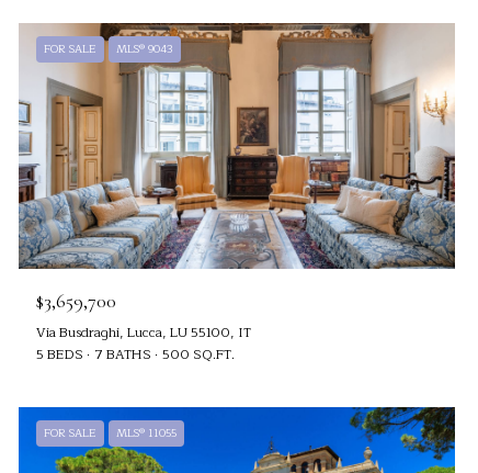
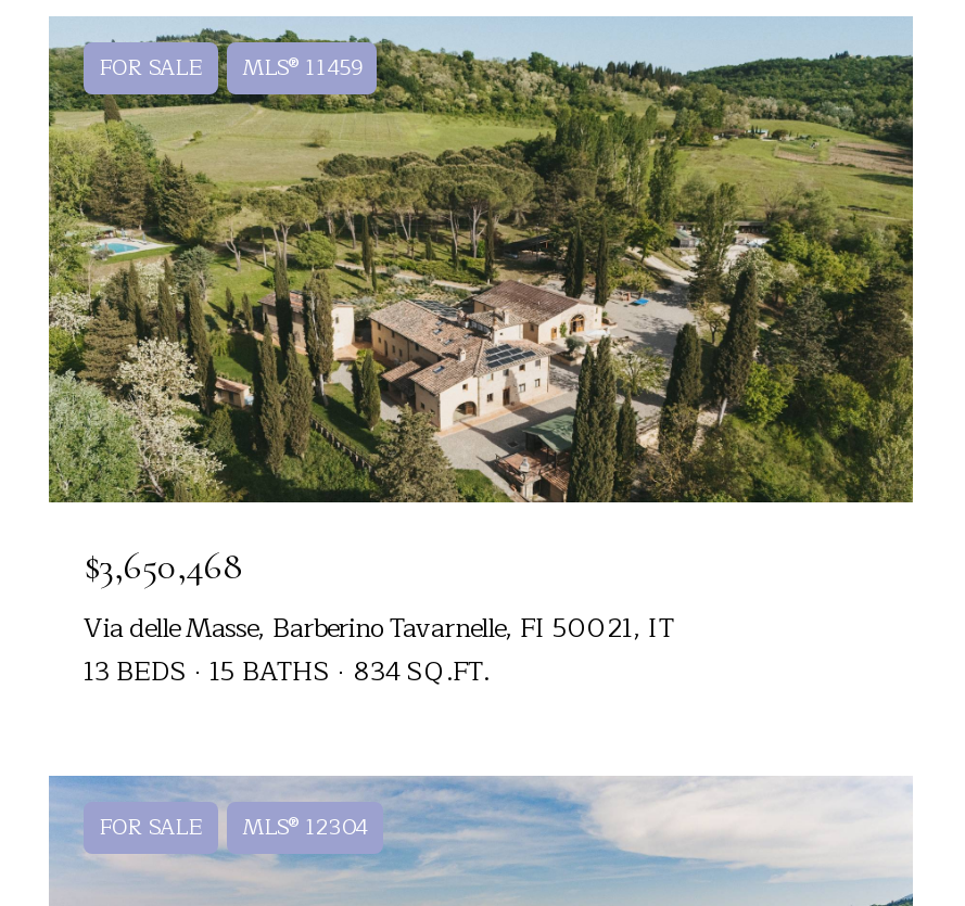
[19,22,456,270] [image] | FOR SALE MLS® 9043 -> [47,16,915,505] [image] | FOR SALE MLS® 11459
[36,288,251,365] $3,659,700 | Via Busdraghi, Lucca, LU 55100, IT | 5 BEDS 7 BATHS 500 SQ.FT. -> [84,541,674,693] $3,650,468 | Via delle Masse, Barberino Tavarnelle, FI 50021, IT | 13 BEDS 15 BATHS 834 SQ.FT.
[44,423,177,442] FOR SALE MLS® 11055 -> [99,808,368,845] FOR SALE MLS® 12304

